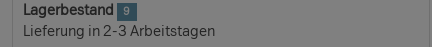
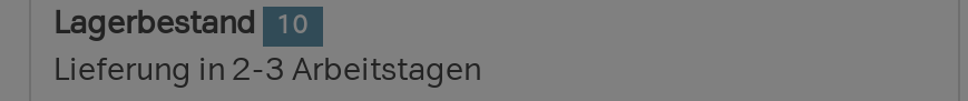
[23,2,130,19] Lagerbestand 9 -> [53,4,308,42] Lagerbestand 10

